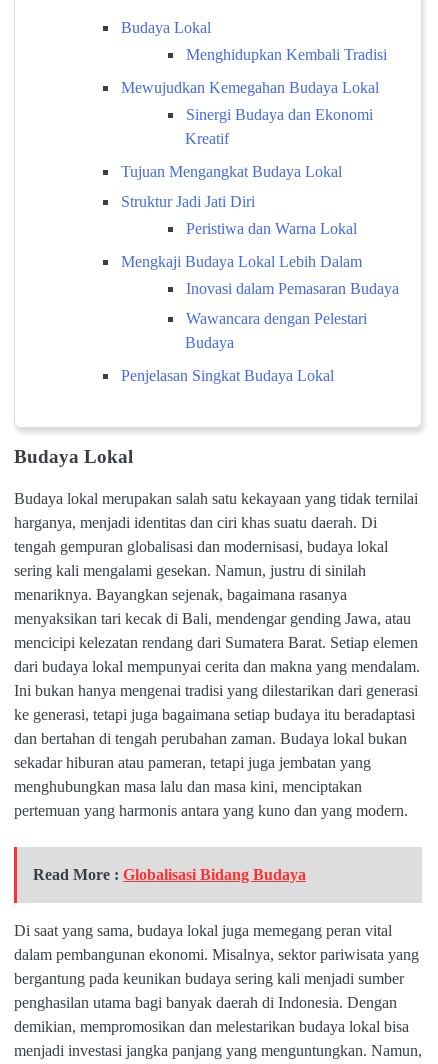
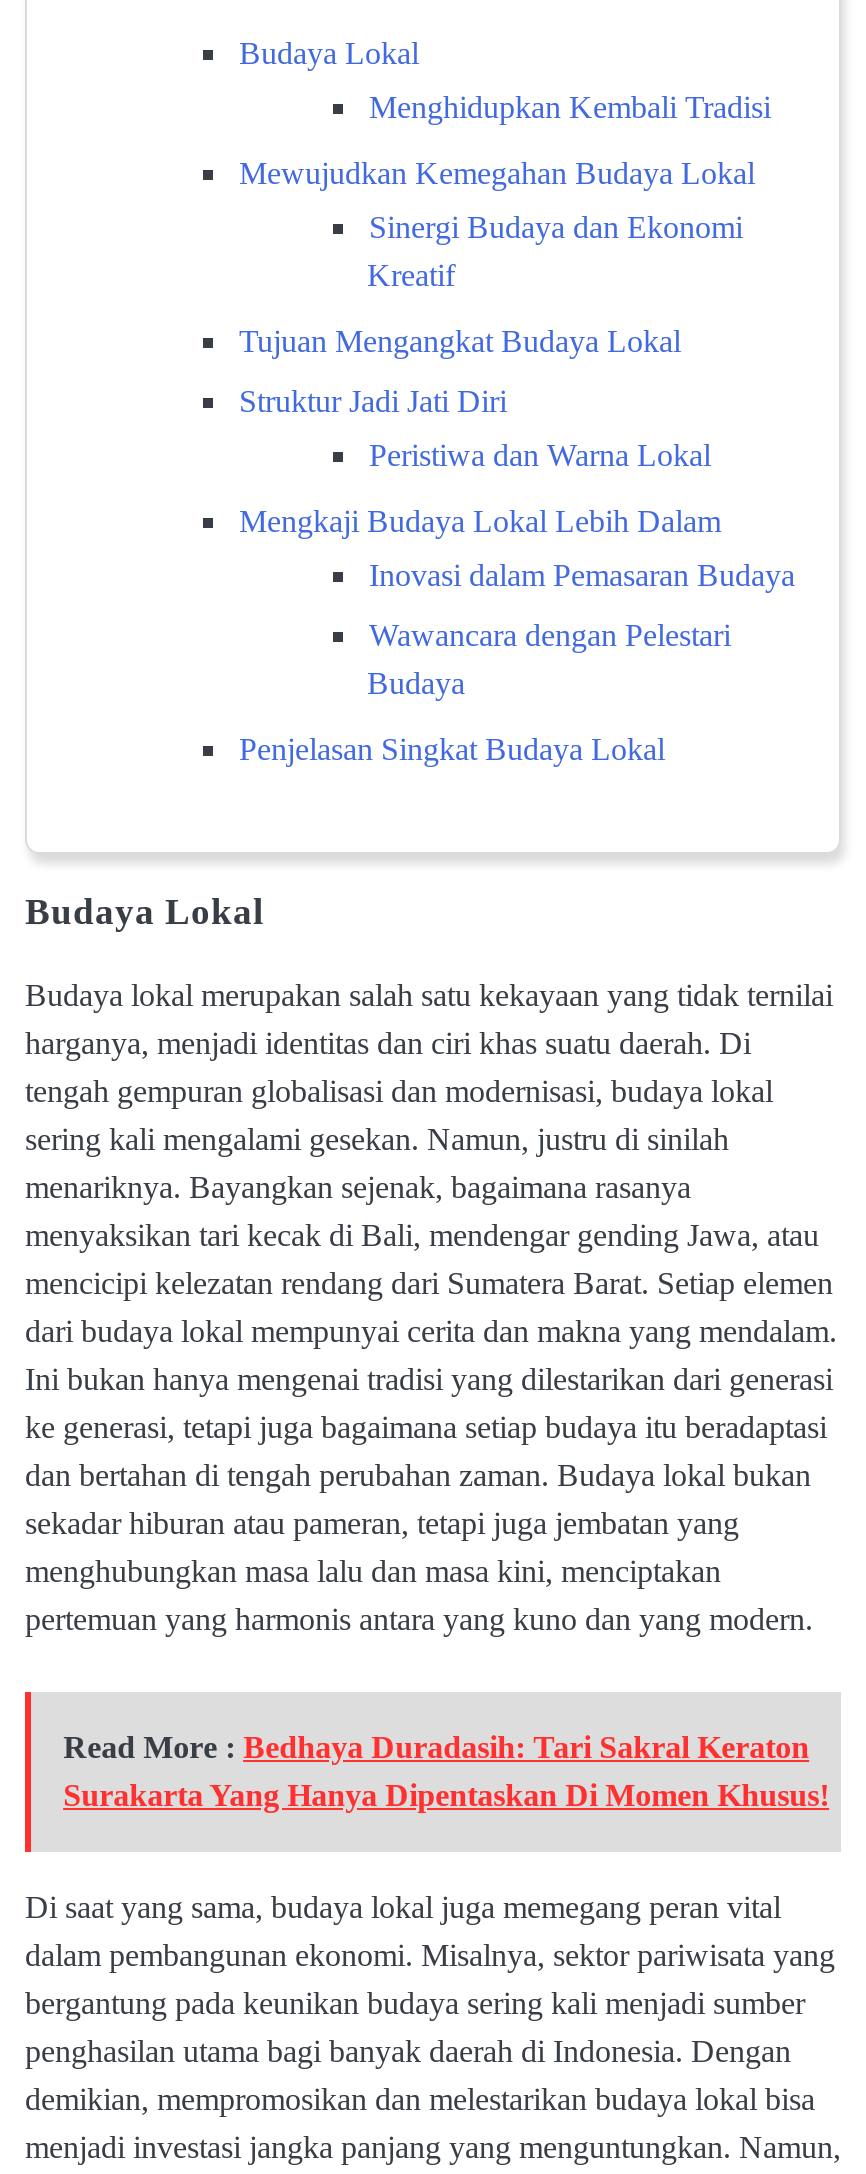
[33,866,306,883] Read More : Globalisasi Bidang Budaya -> [63,1730,829,1812] Read More : Bedhaya Duradasih: Tari Sakral Keraton | Surakarta Yang Hanya Dipentaskan Di Momen Khusus!

